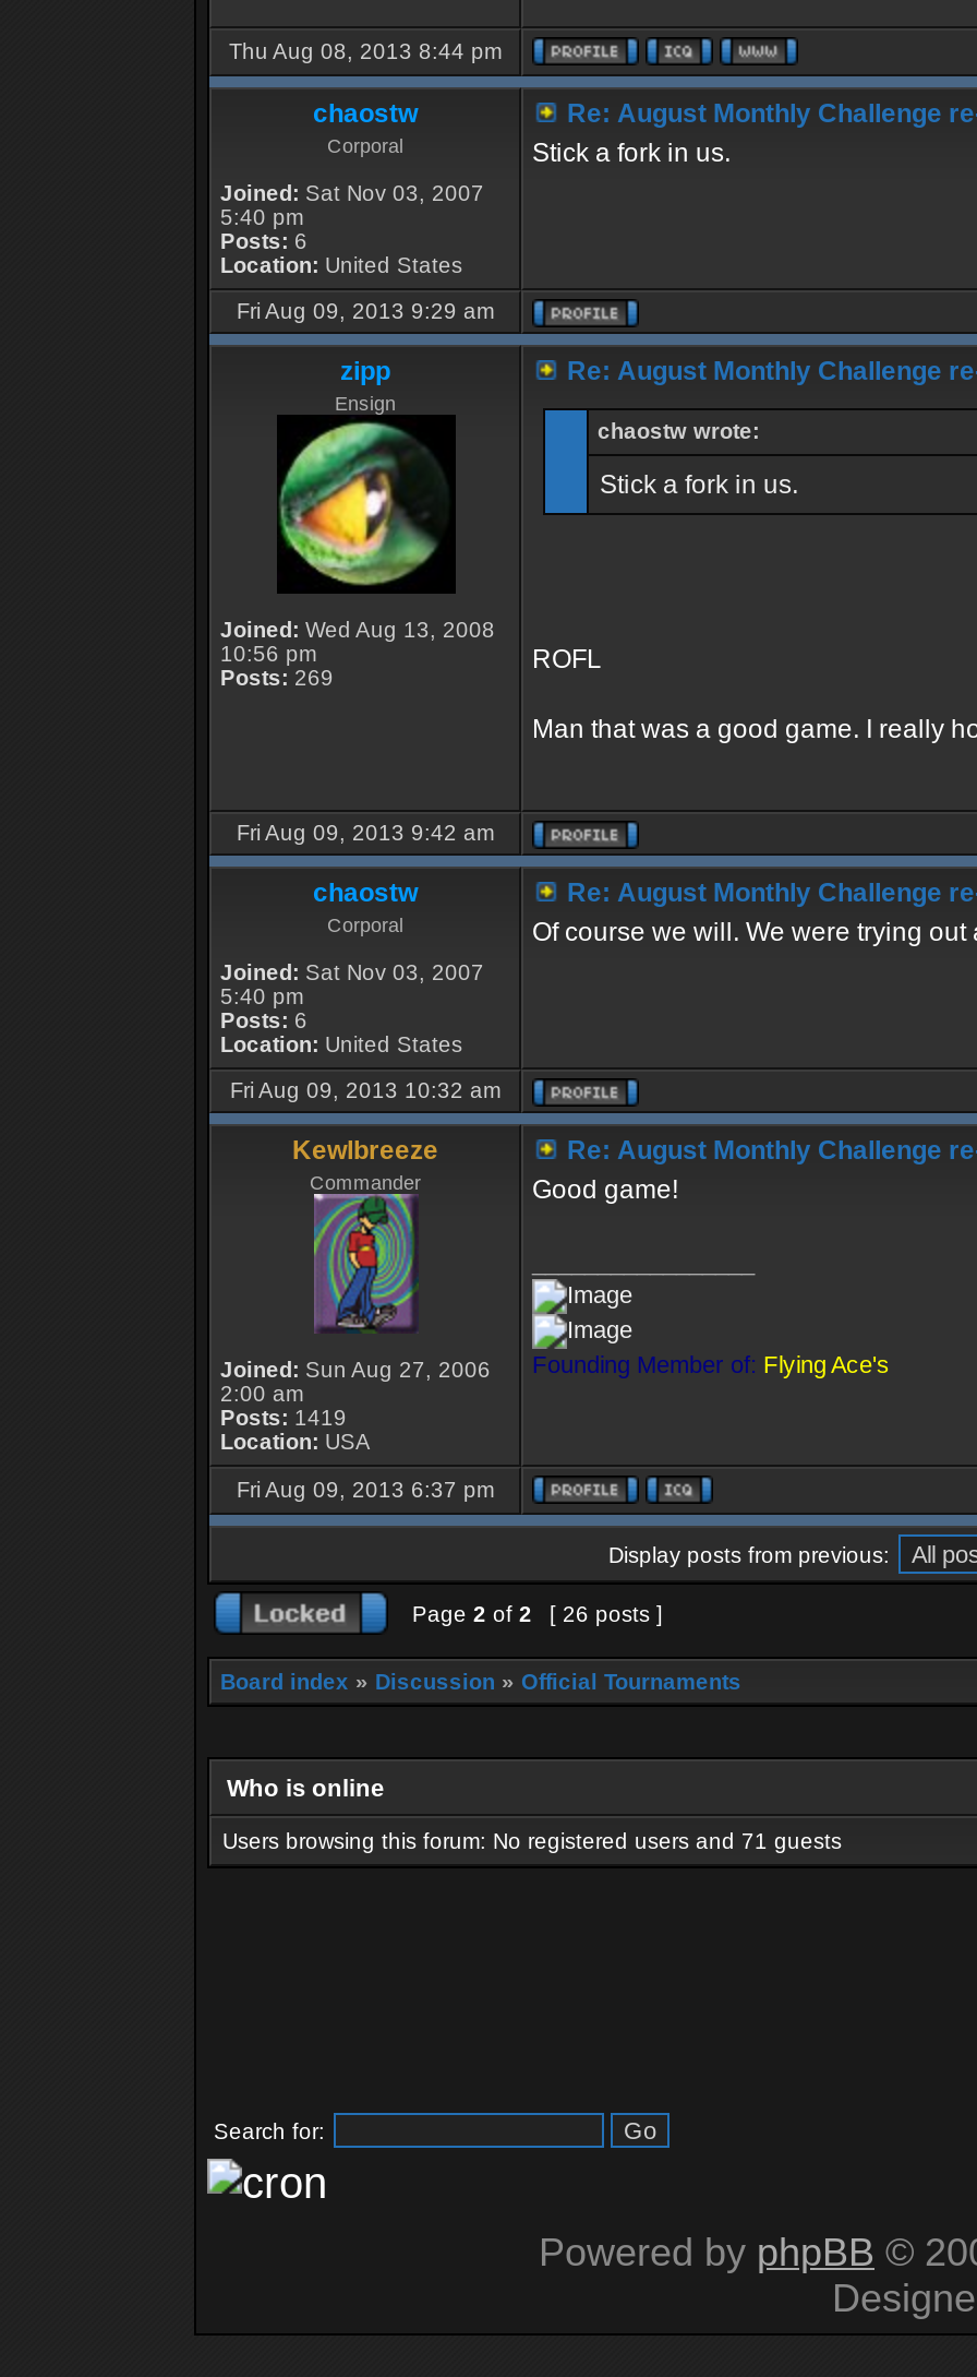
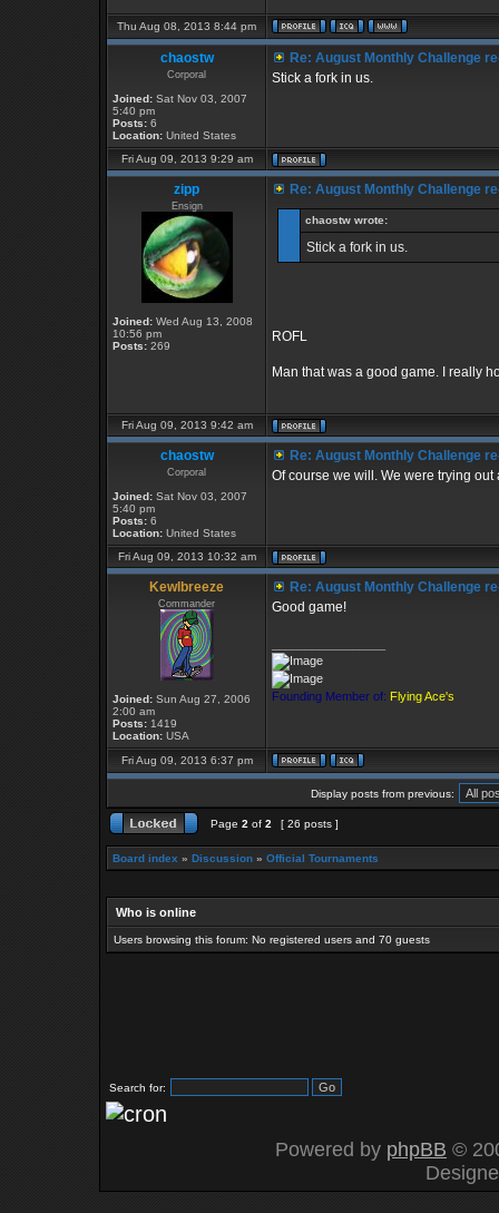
[222,1829,842,1853] Users browsing this forum: No registered users and 71 guests -> [114,933,430,946] Users browsing this forum: No registered users and 70 guests

